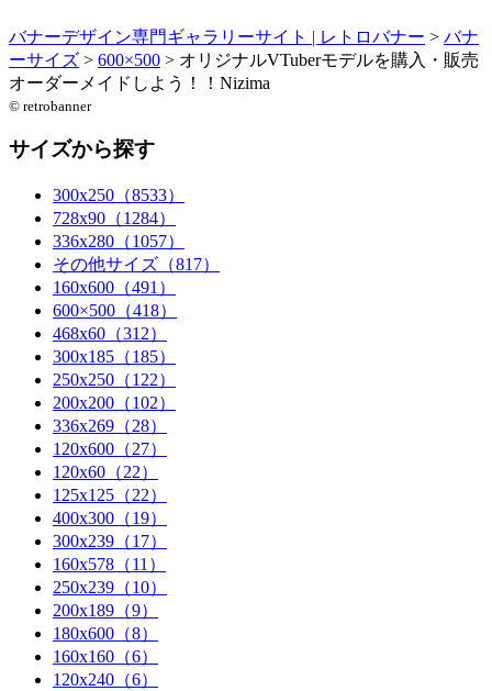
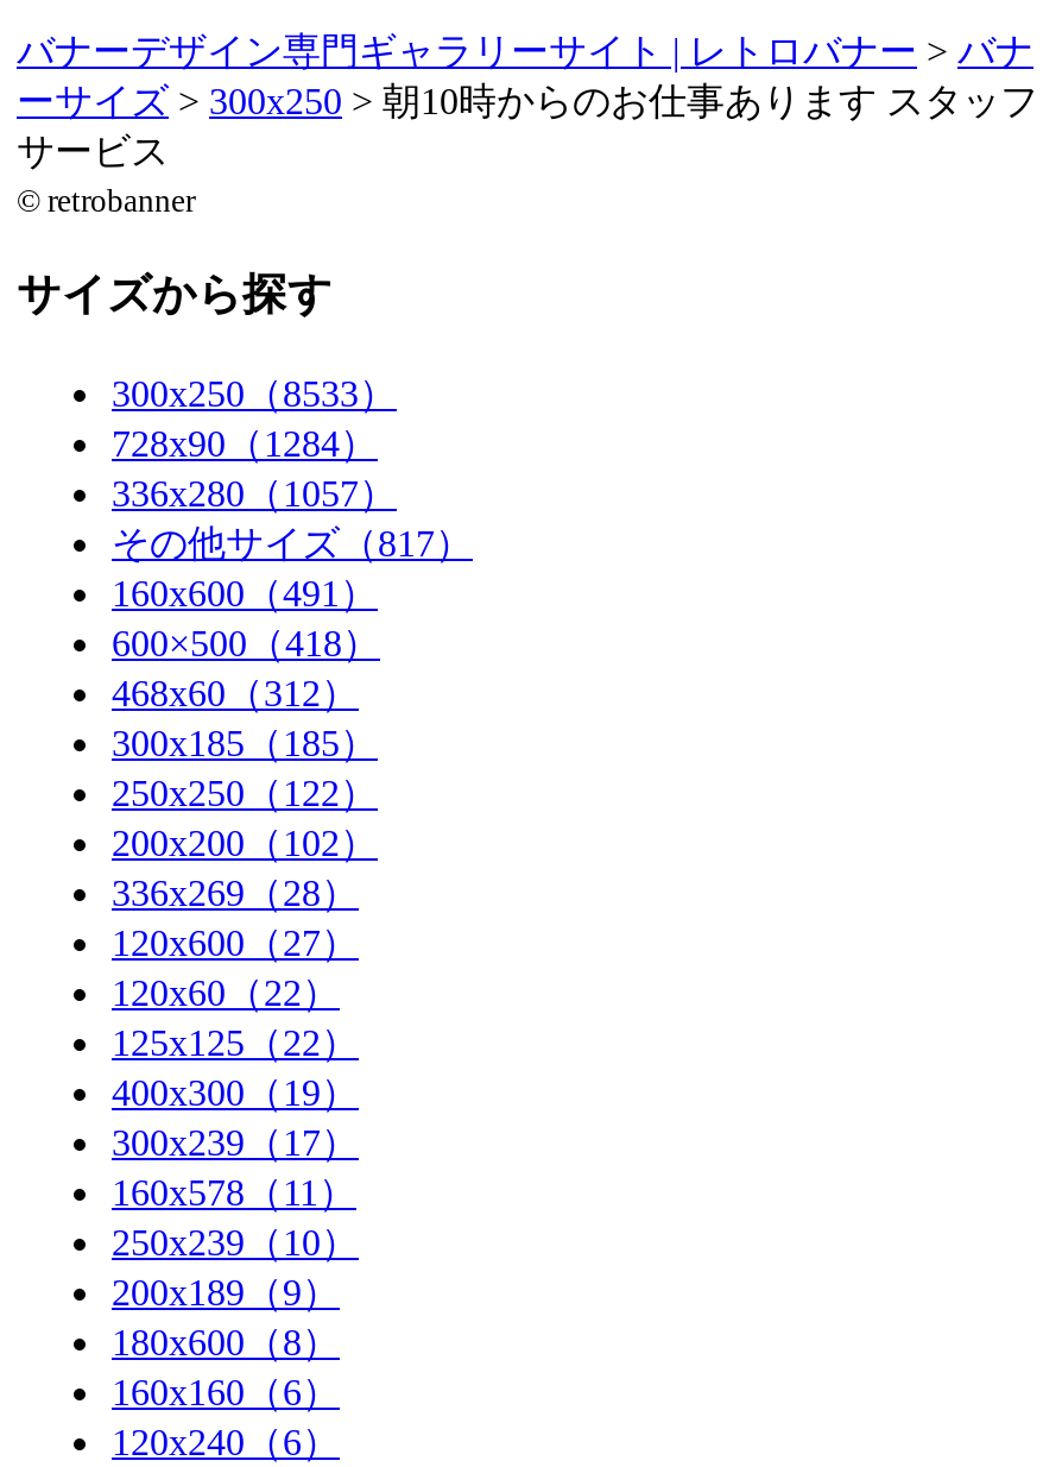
[9,50,479,92] ーサイズ> 600×500 >オリジナルVTuberモデルを購入・販売 | オーダーメイドしよう！！Nizima -> [17,80,1038,170] ーサイズ> 300x250 >朝10時からのお仕事あります スタッフ | サービス

